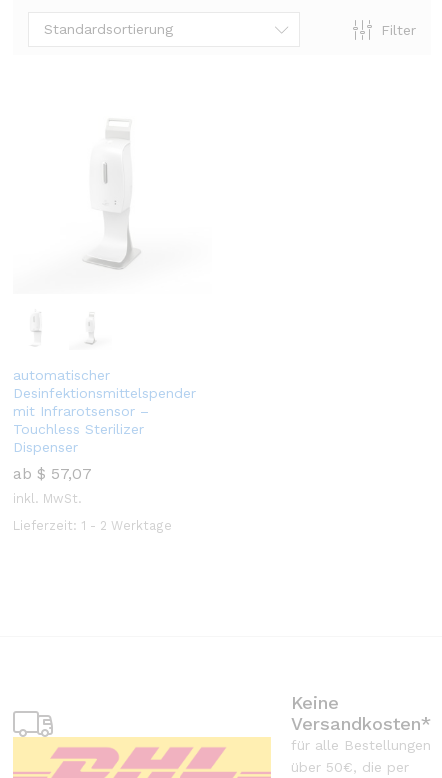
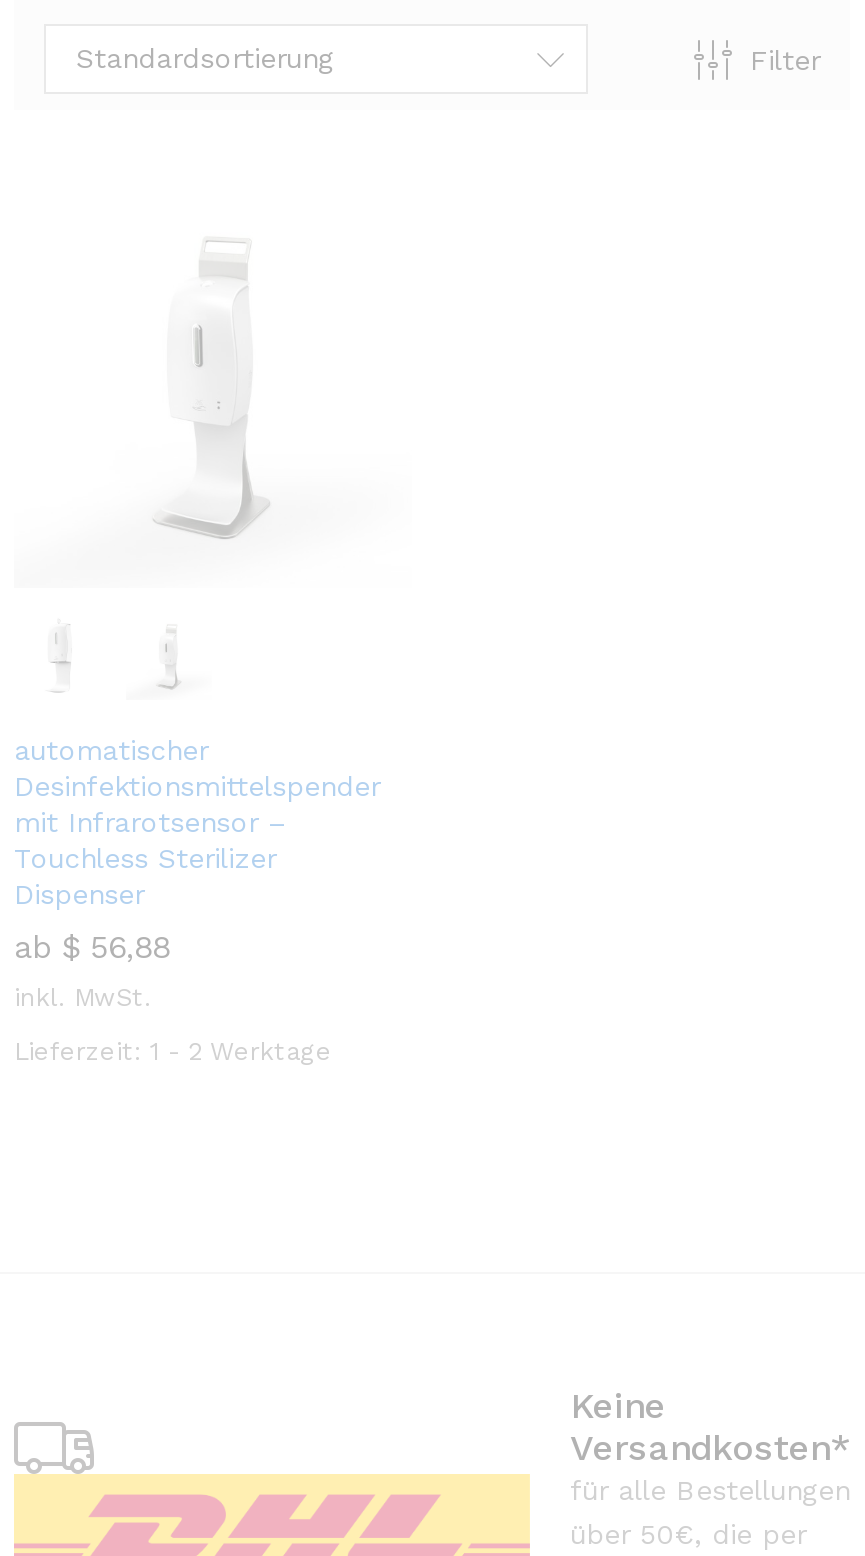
[13,464,92,483] ab $57,07 -> [14,928,170,966] ab $56,88

